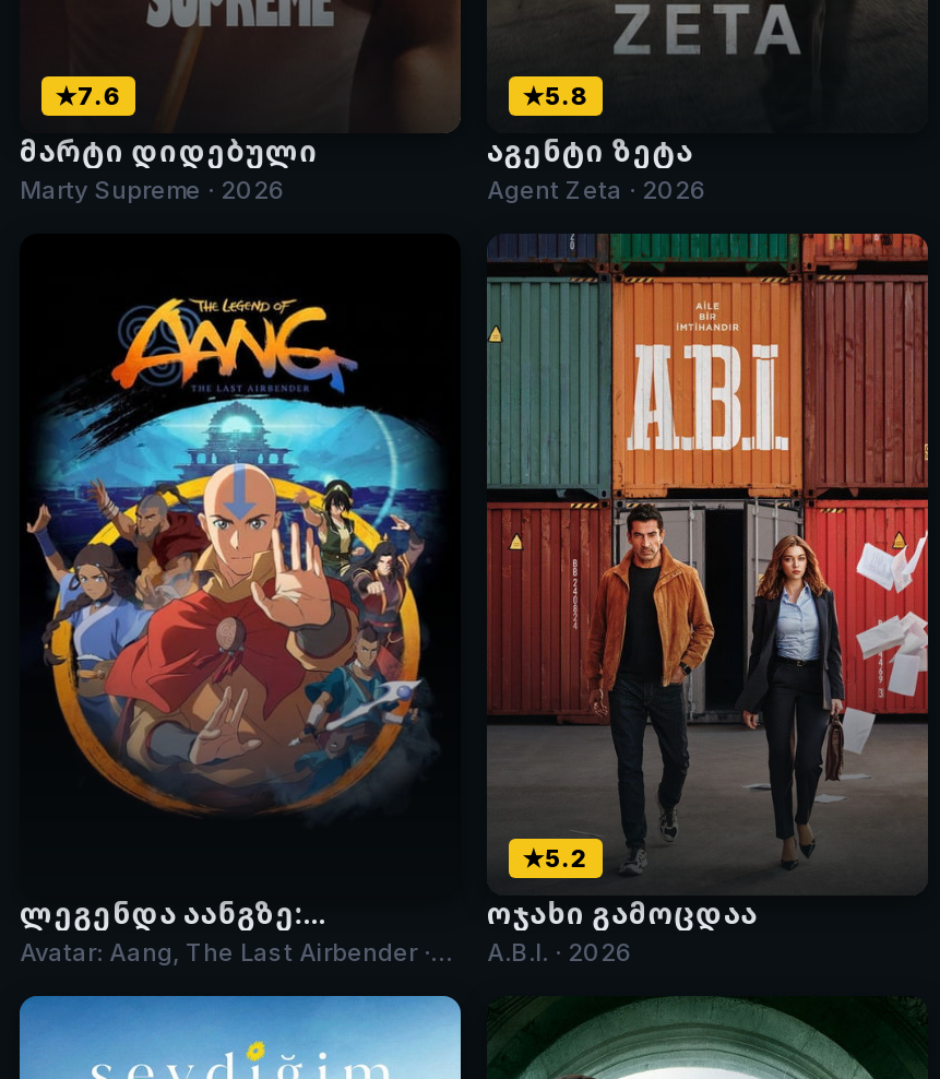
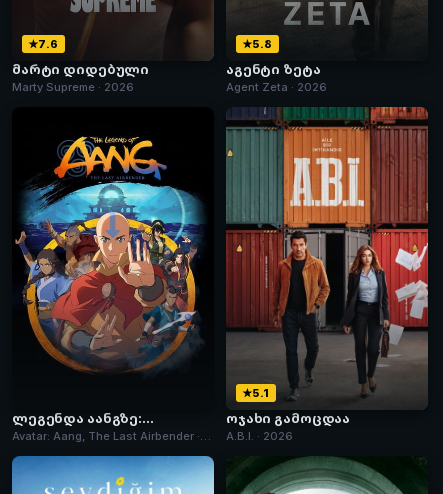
[545,843,589,874] 5.2 -> [252,386,270,400] 5.1

